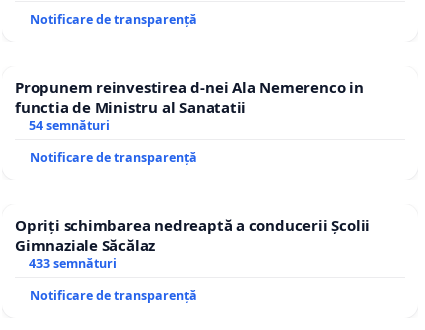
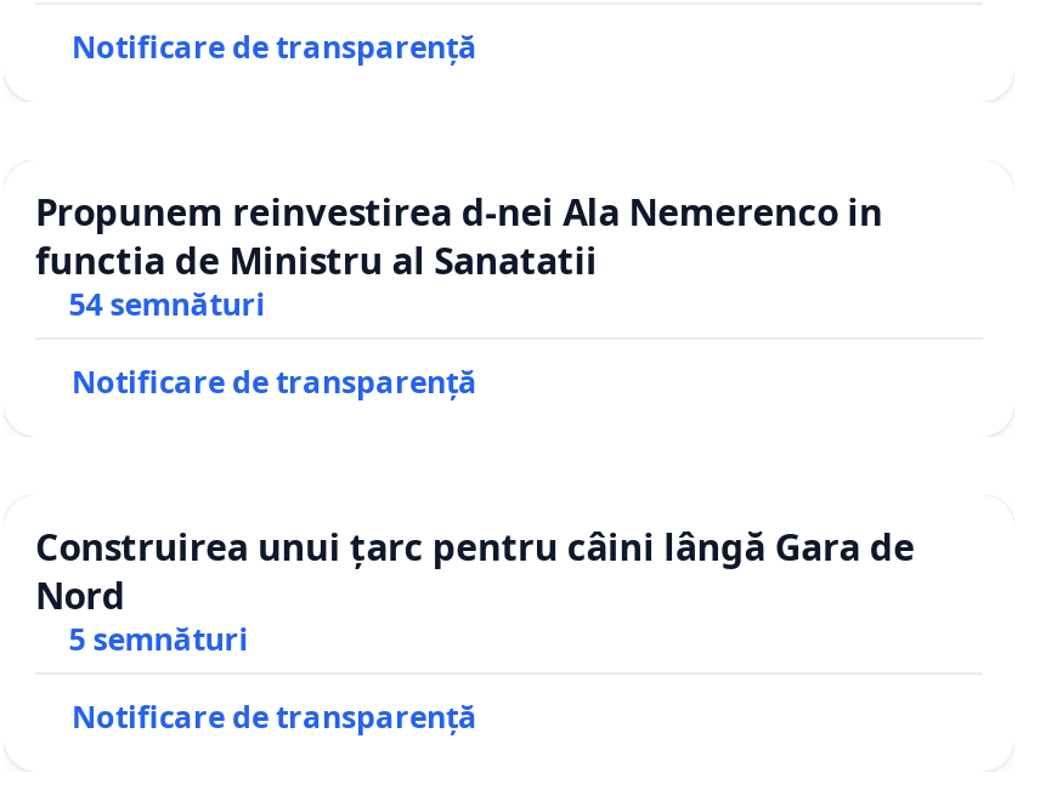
[15,215,370,272] Opriți schimbarea nedreaptă a conducerii Școlii | Gimnaziale Săcălaz | 433 semnături -> [35,522,915,660] Construirea unui țarc pentru câini lângă Gara de | Nord | 5 semnături

